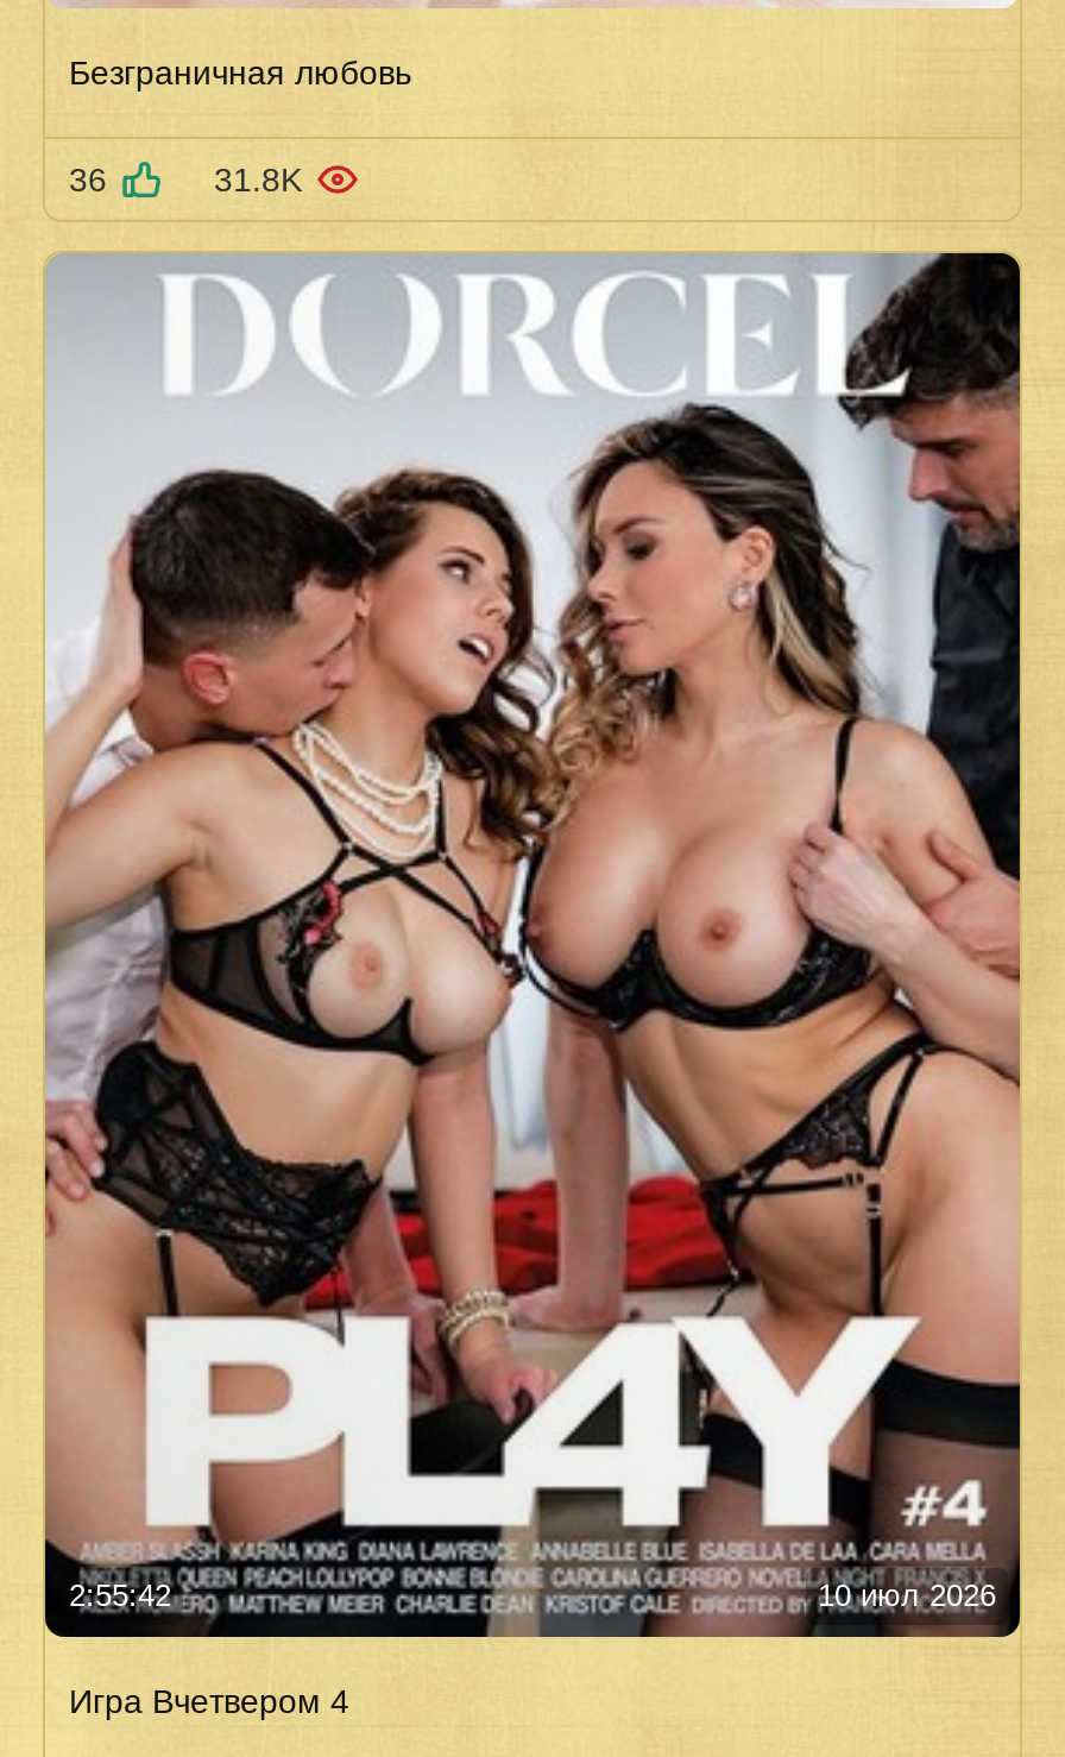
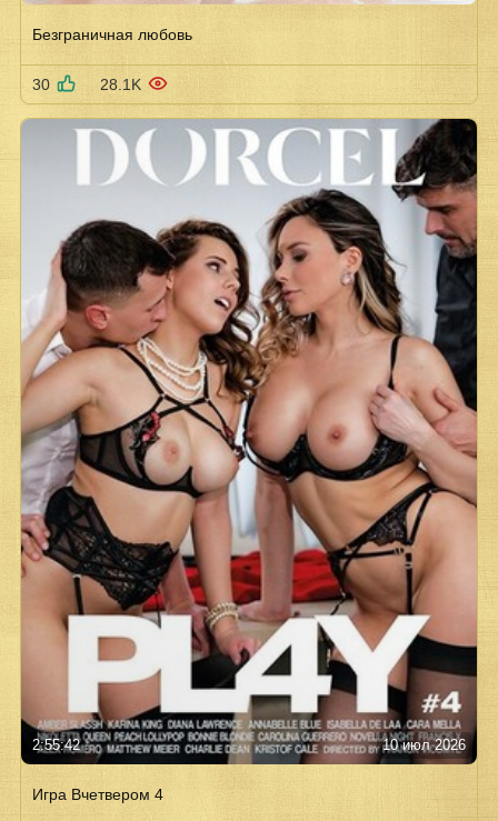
[69,161,302,199] 36 | 31.8K -> [32,75,141,93] 30 | 28.1K

